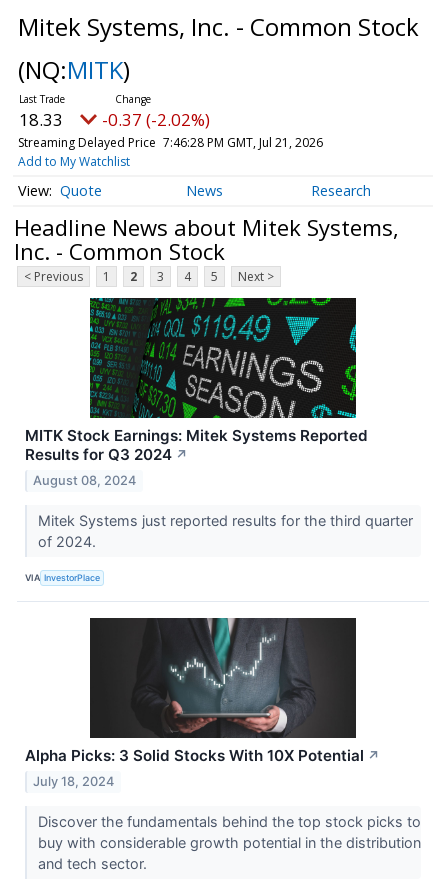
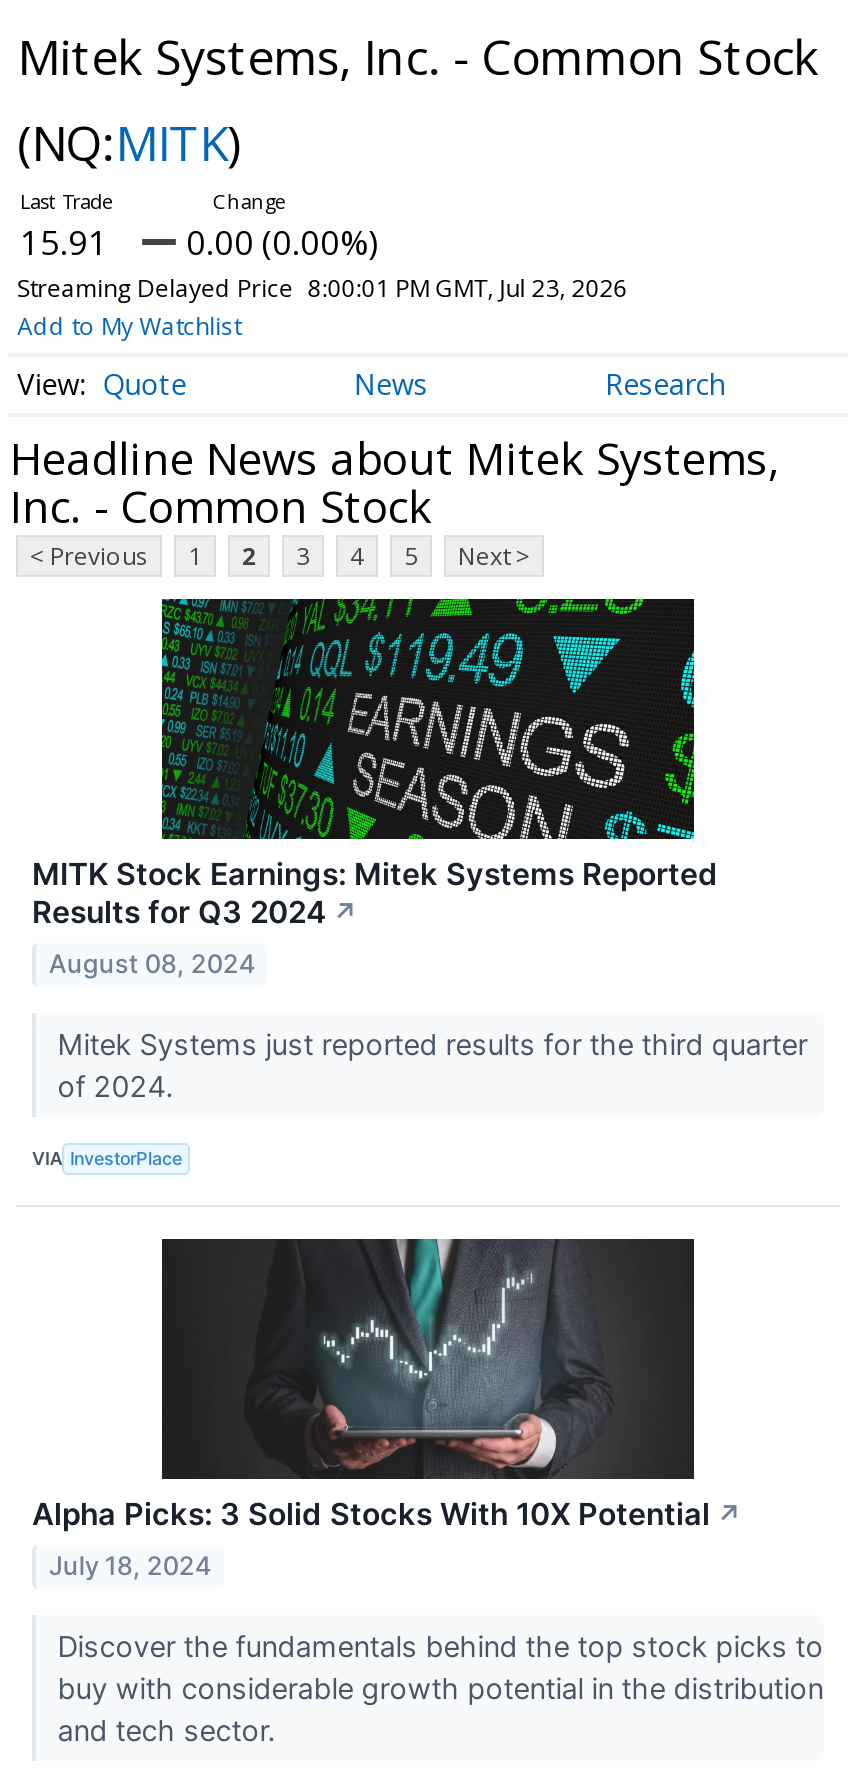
[19,108,63,131] 18.33 -> [20,219,108,265] 15.91
[102,108,210,131] -0.37 (-2.02%) -> [186,219,378,265] 0.00 (0.00%)
[18,134,323,151] Streaming Delayed Price 7:46:28 PM GMT, Jul 21, 2026 -> [17,271,628,305] Streaming Delayed Price 8:00:01 PM GMT, Jul 23, 2026

